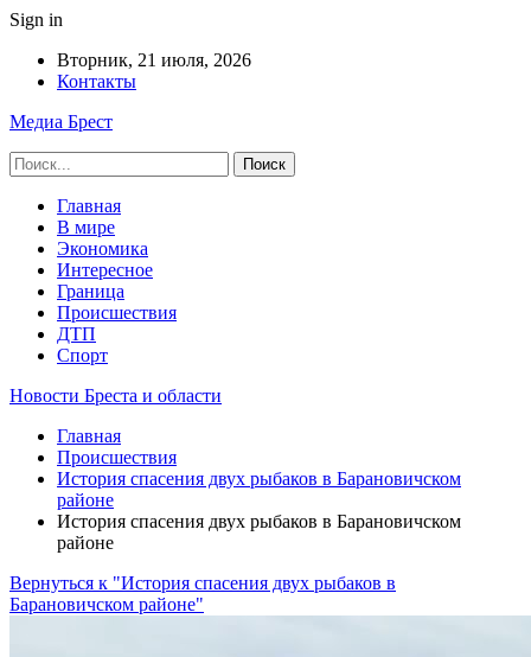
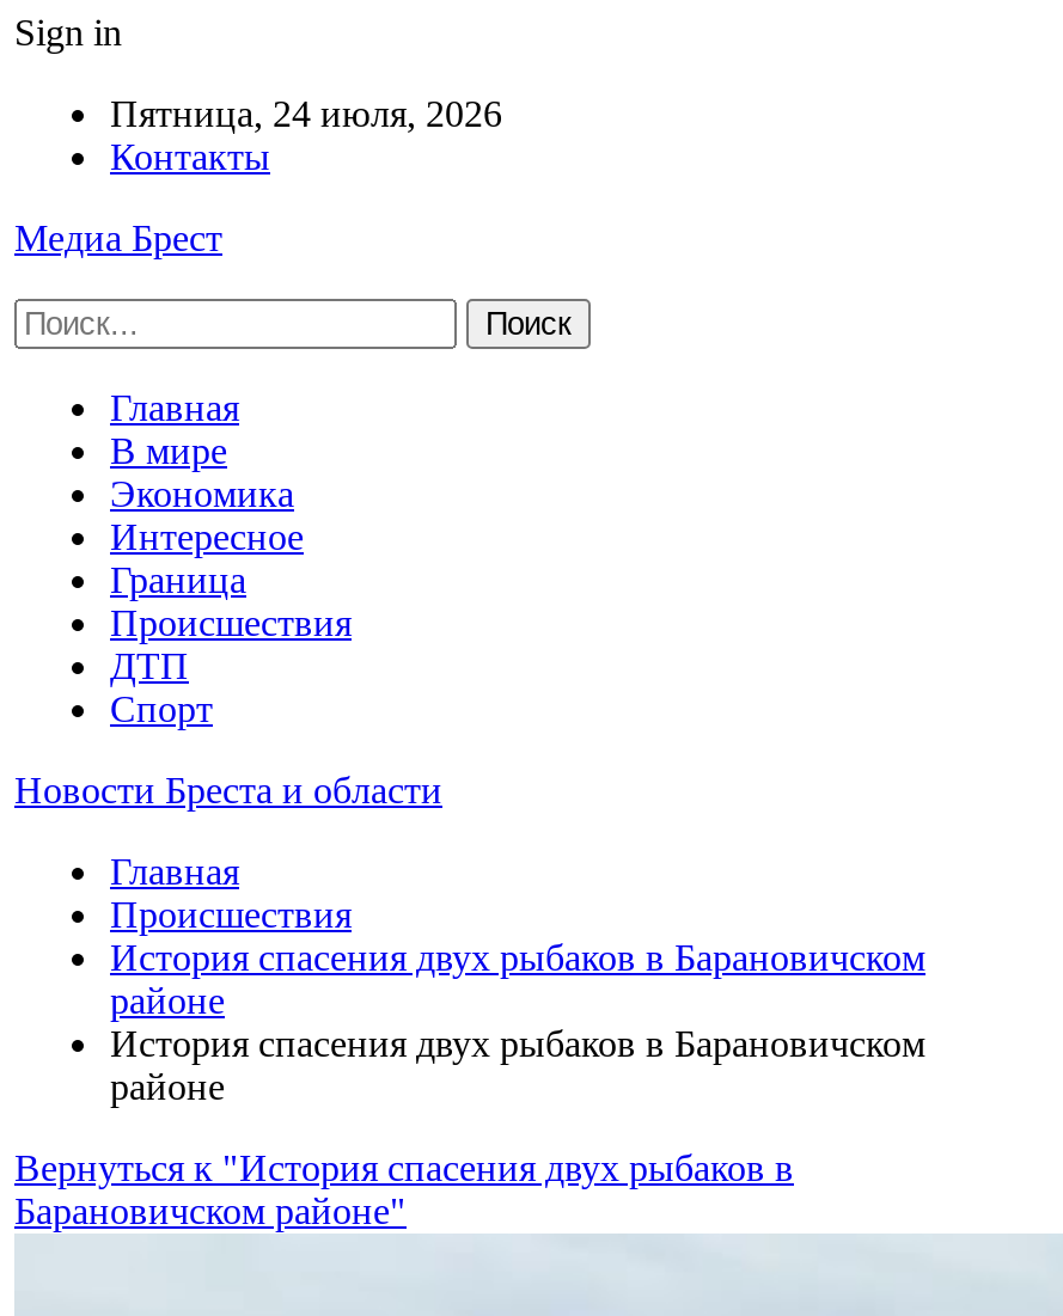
[57,50,251,70] Вторник, 21 июля, 2026 -> [110,93,502,134] Пятница, 24 июля, 2026

